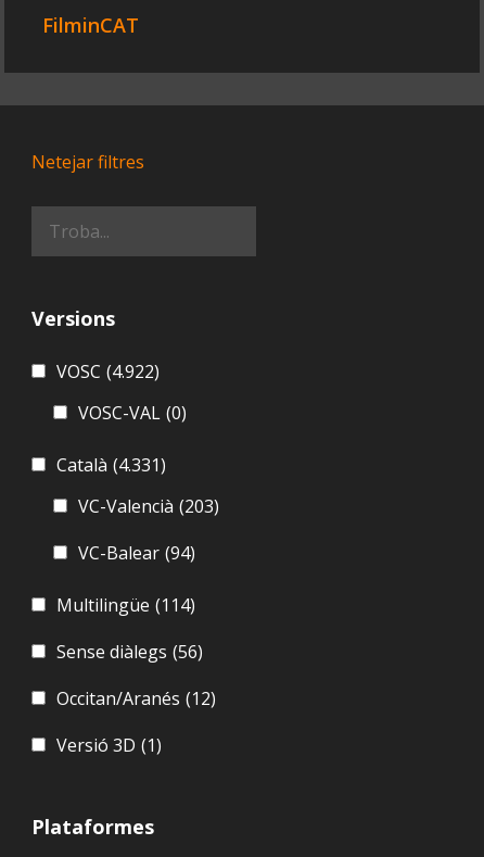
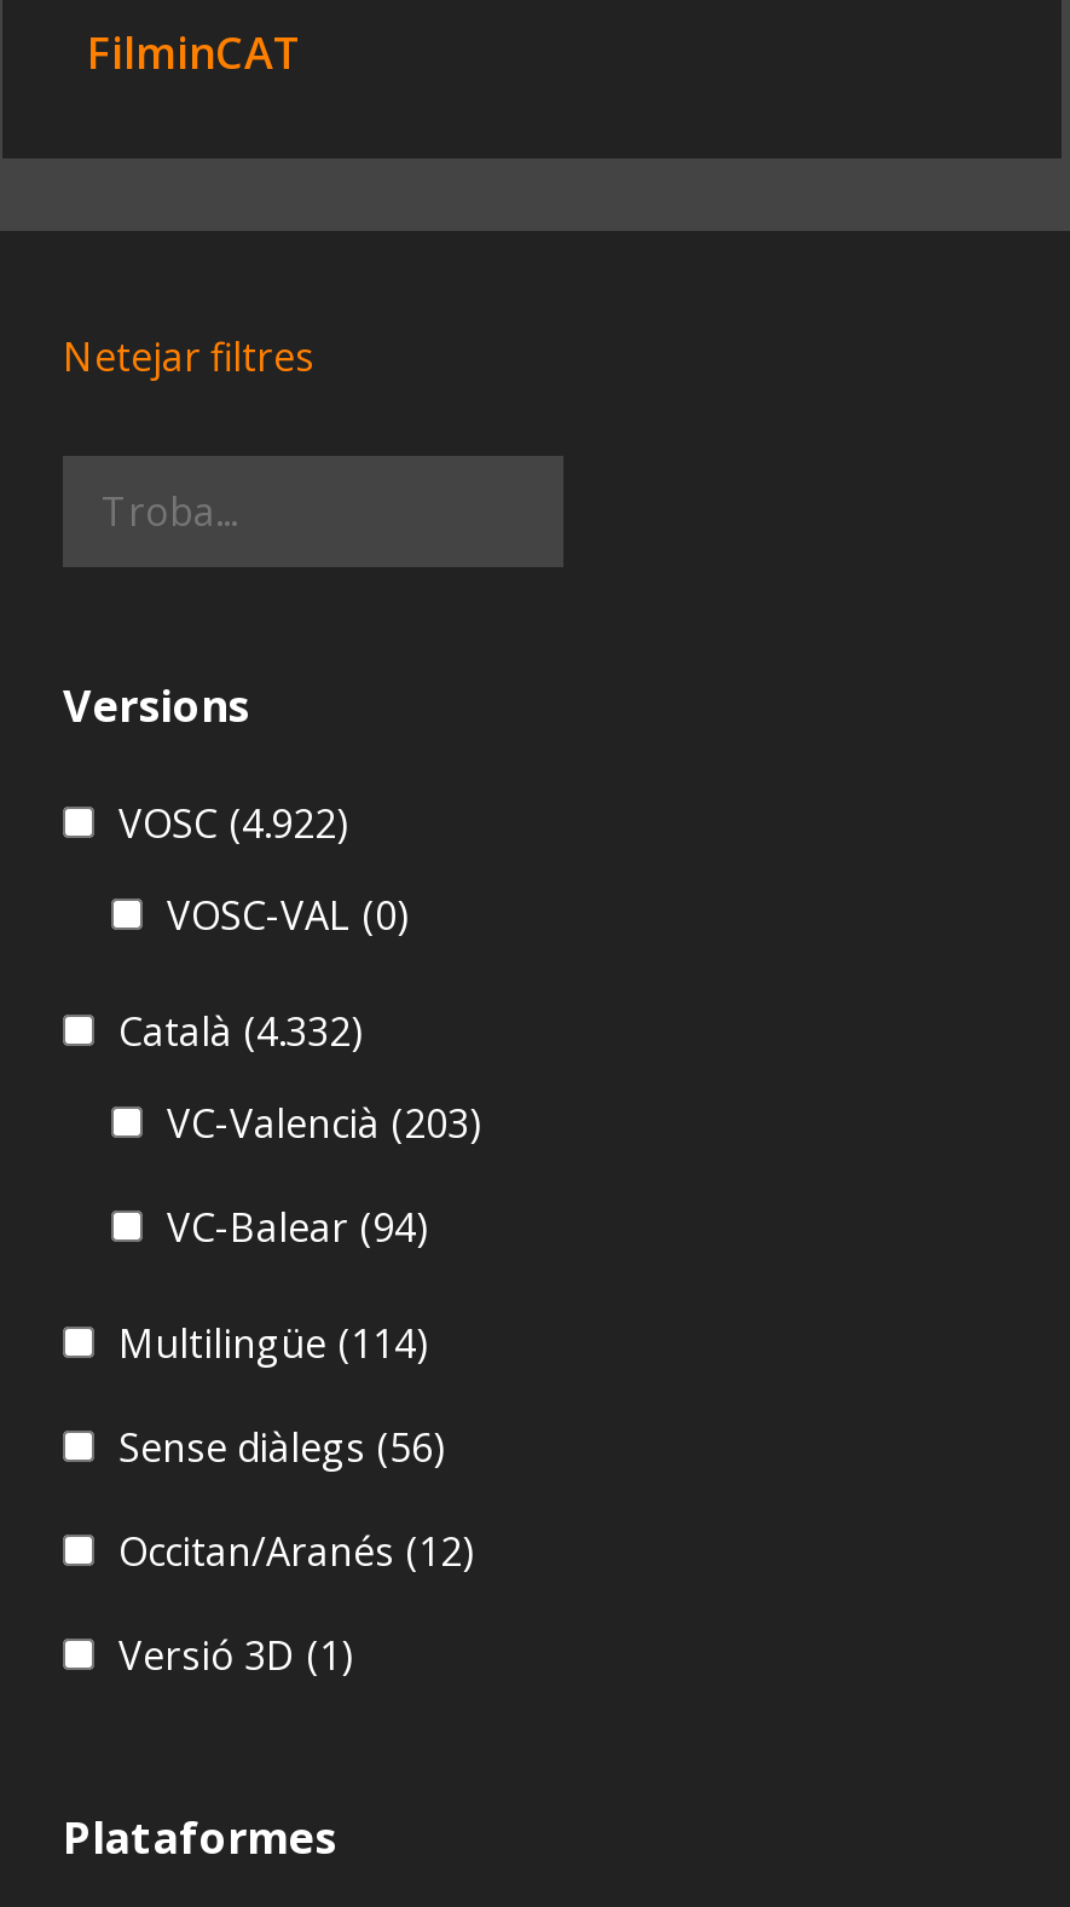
[56,453,166,477] Català (4.331) -> [118,1005,363,1059] Català (4.332)

